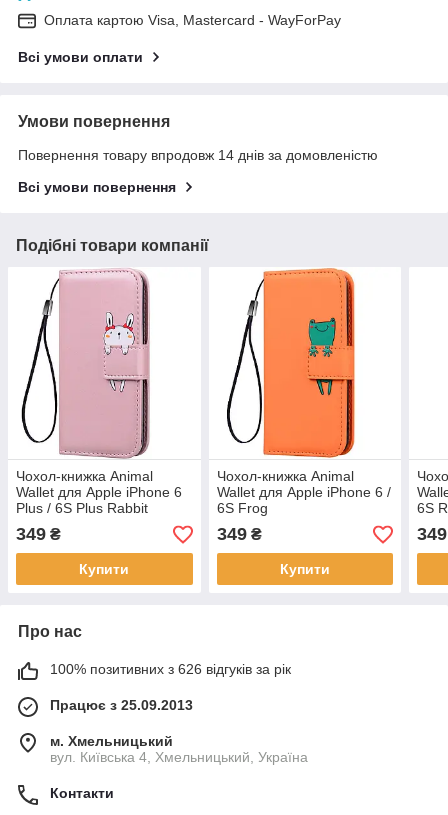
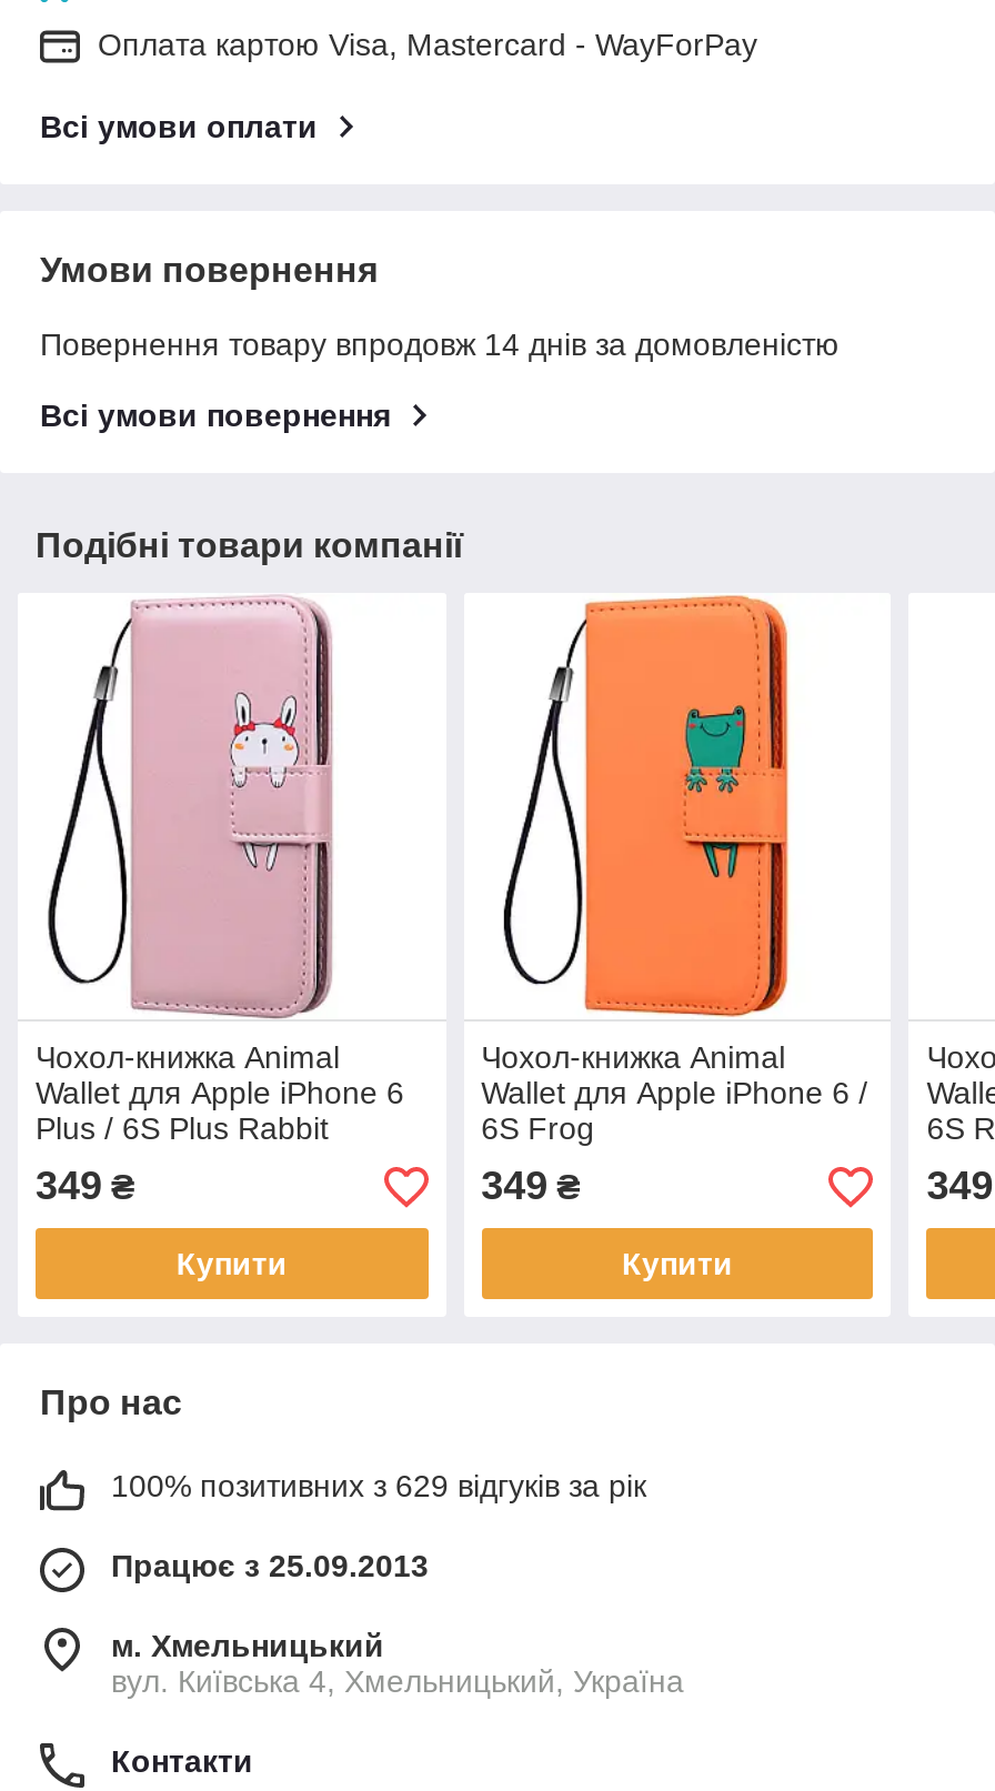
[50,661,291,677] 100% позитивних з 626 відгуків за рік -> [111,1469,646,1504] 100% позитивних з 629 відгуків за рік

